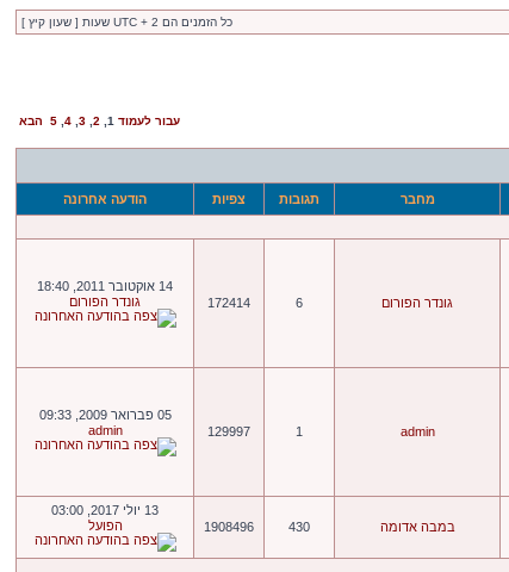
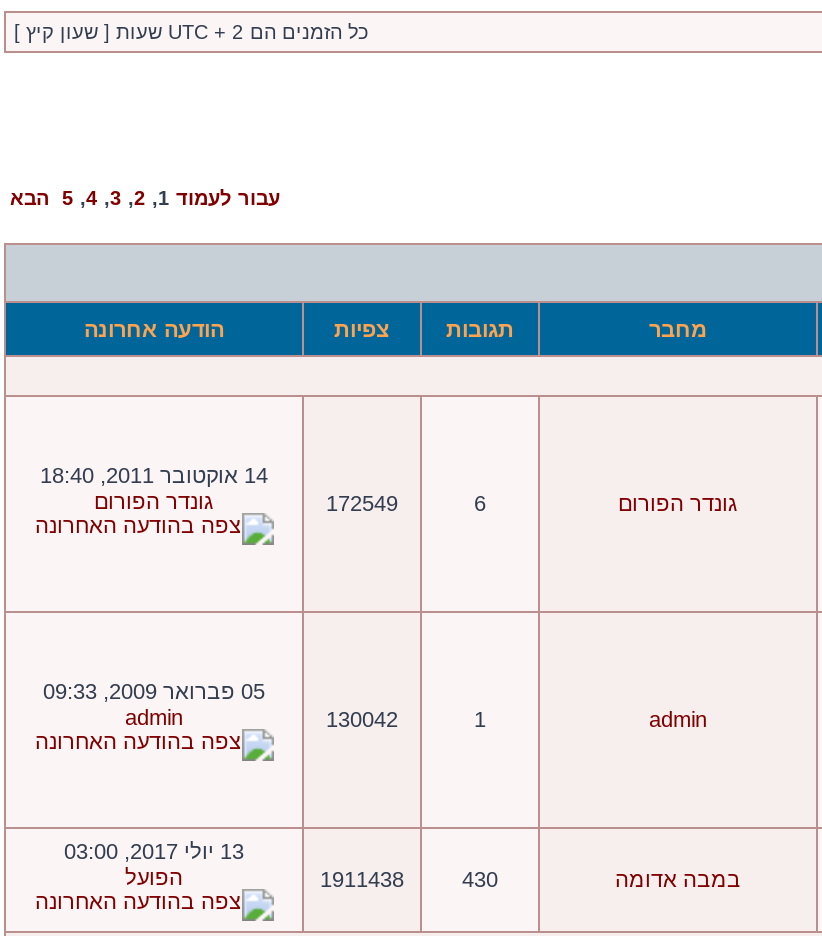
[207,296,250,310] 172414 -> [326,491,398,515] 172549
[207,424,250,439] 129997 -> [326,707,398,731] 130042
[204,520,254,534] 1908496 -> [320,867,404,891] 1911438

